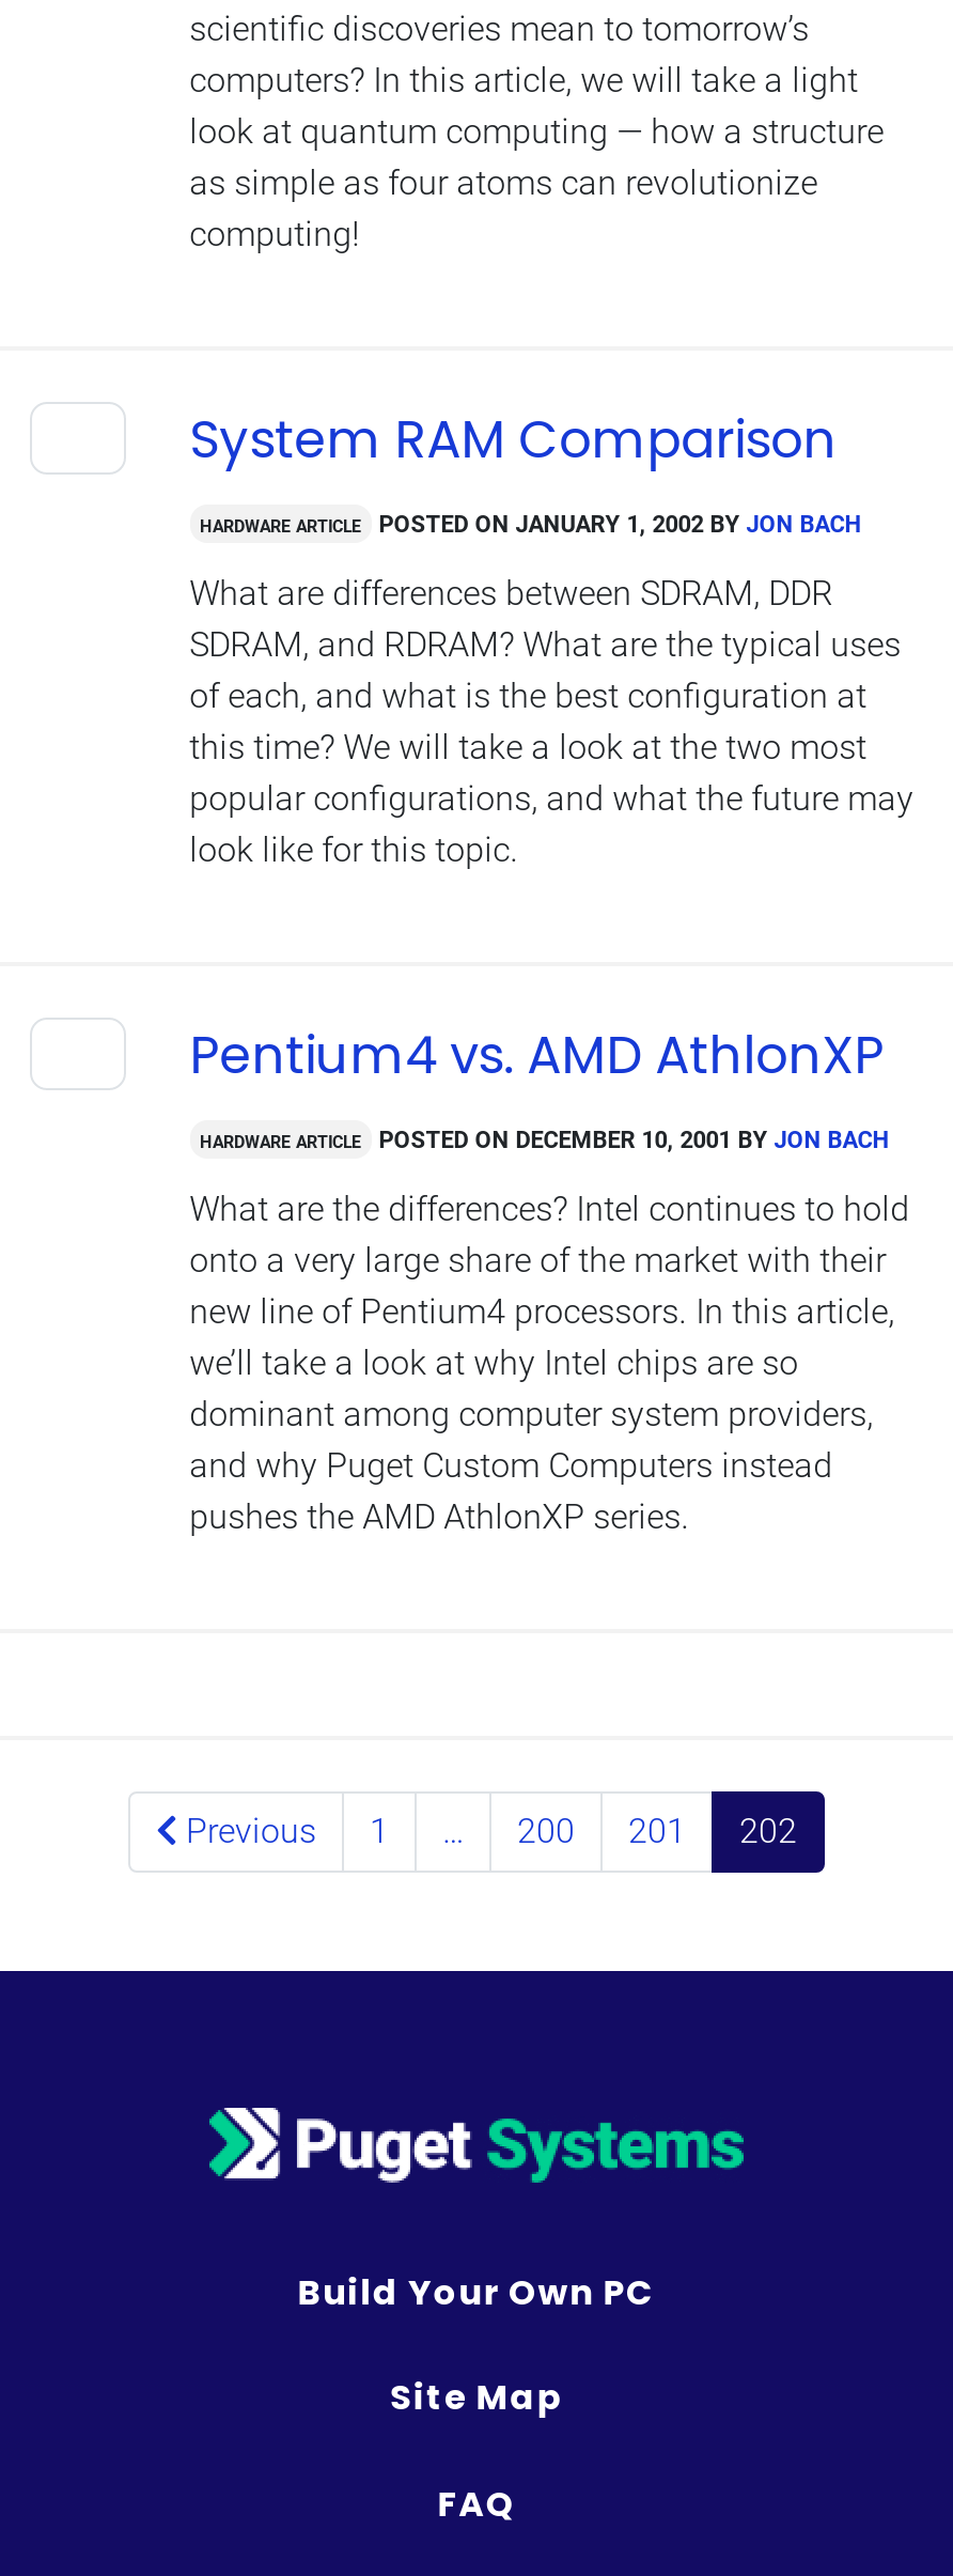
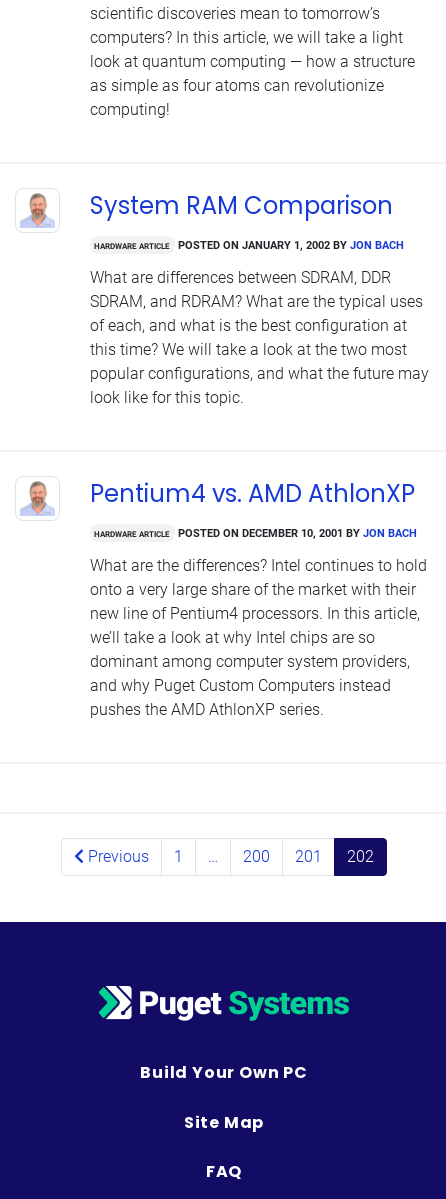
none -> [20,193,55,228] [image]
none -> [20,481,55,516] [image]

